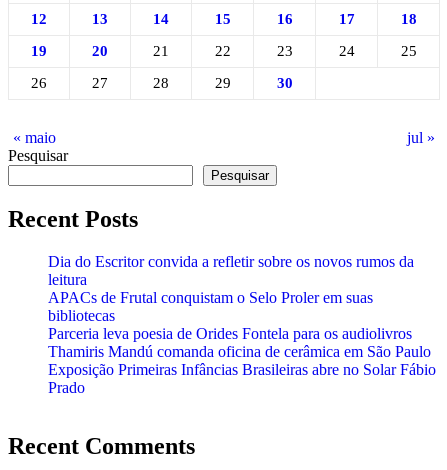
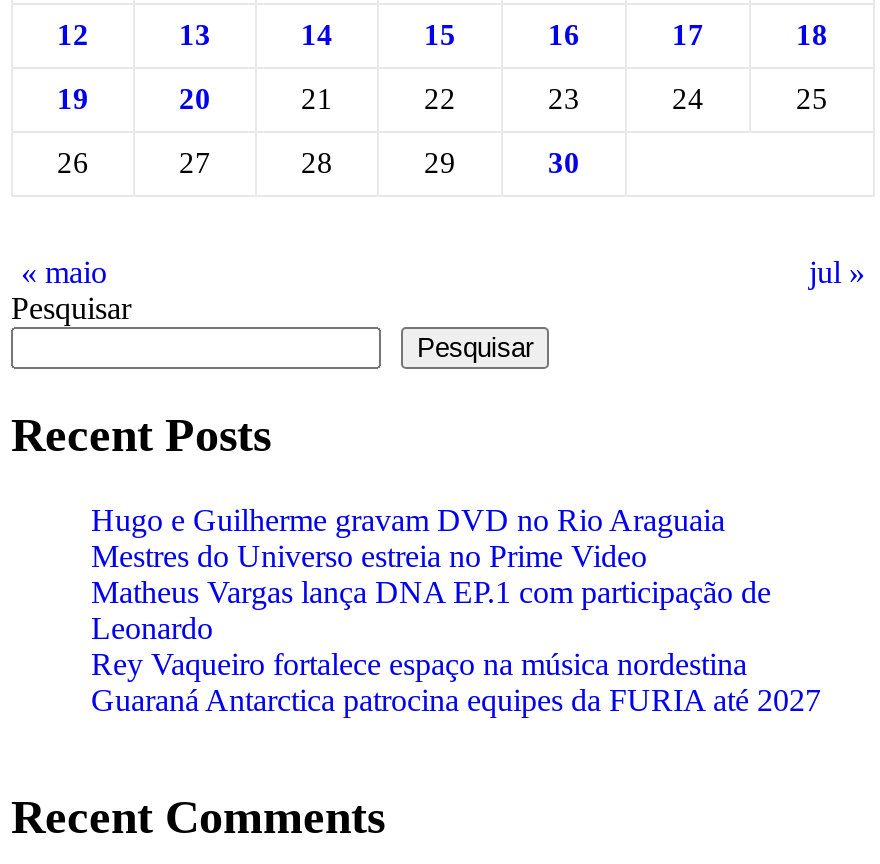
[48,253,436,396] Dia do Escritor convida a refletir sobre os novos rumos da | leitura | APACs de Frutal conquistam o Selo Proler em suas | bibliotecas | Parceria leva poesia de Orides Fontela para os audiolivros | Thamiris Mandú comanda oficina de cerâmica em São Paulo | Exposição Primeiras Infâncias Brasileiras abre no Solar Fábio | Prado -> [91,503,821,717] Hugo e Guilherme gravam DVD no Rio Araguaia | Mestres do Universo estreia no Prime Video | Matheus Vargas lança DNA EP.1 com participação de | Leonardo | Rey Vaqueiro fortalece espaço na música nordestina | Guaraná Antarctica patrocina equipes da FURIA até 2027

